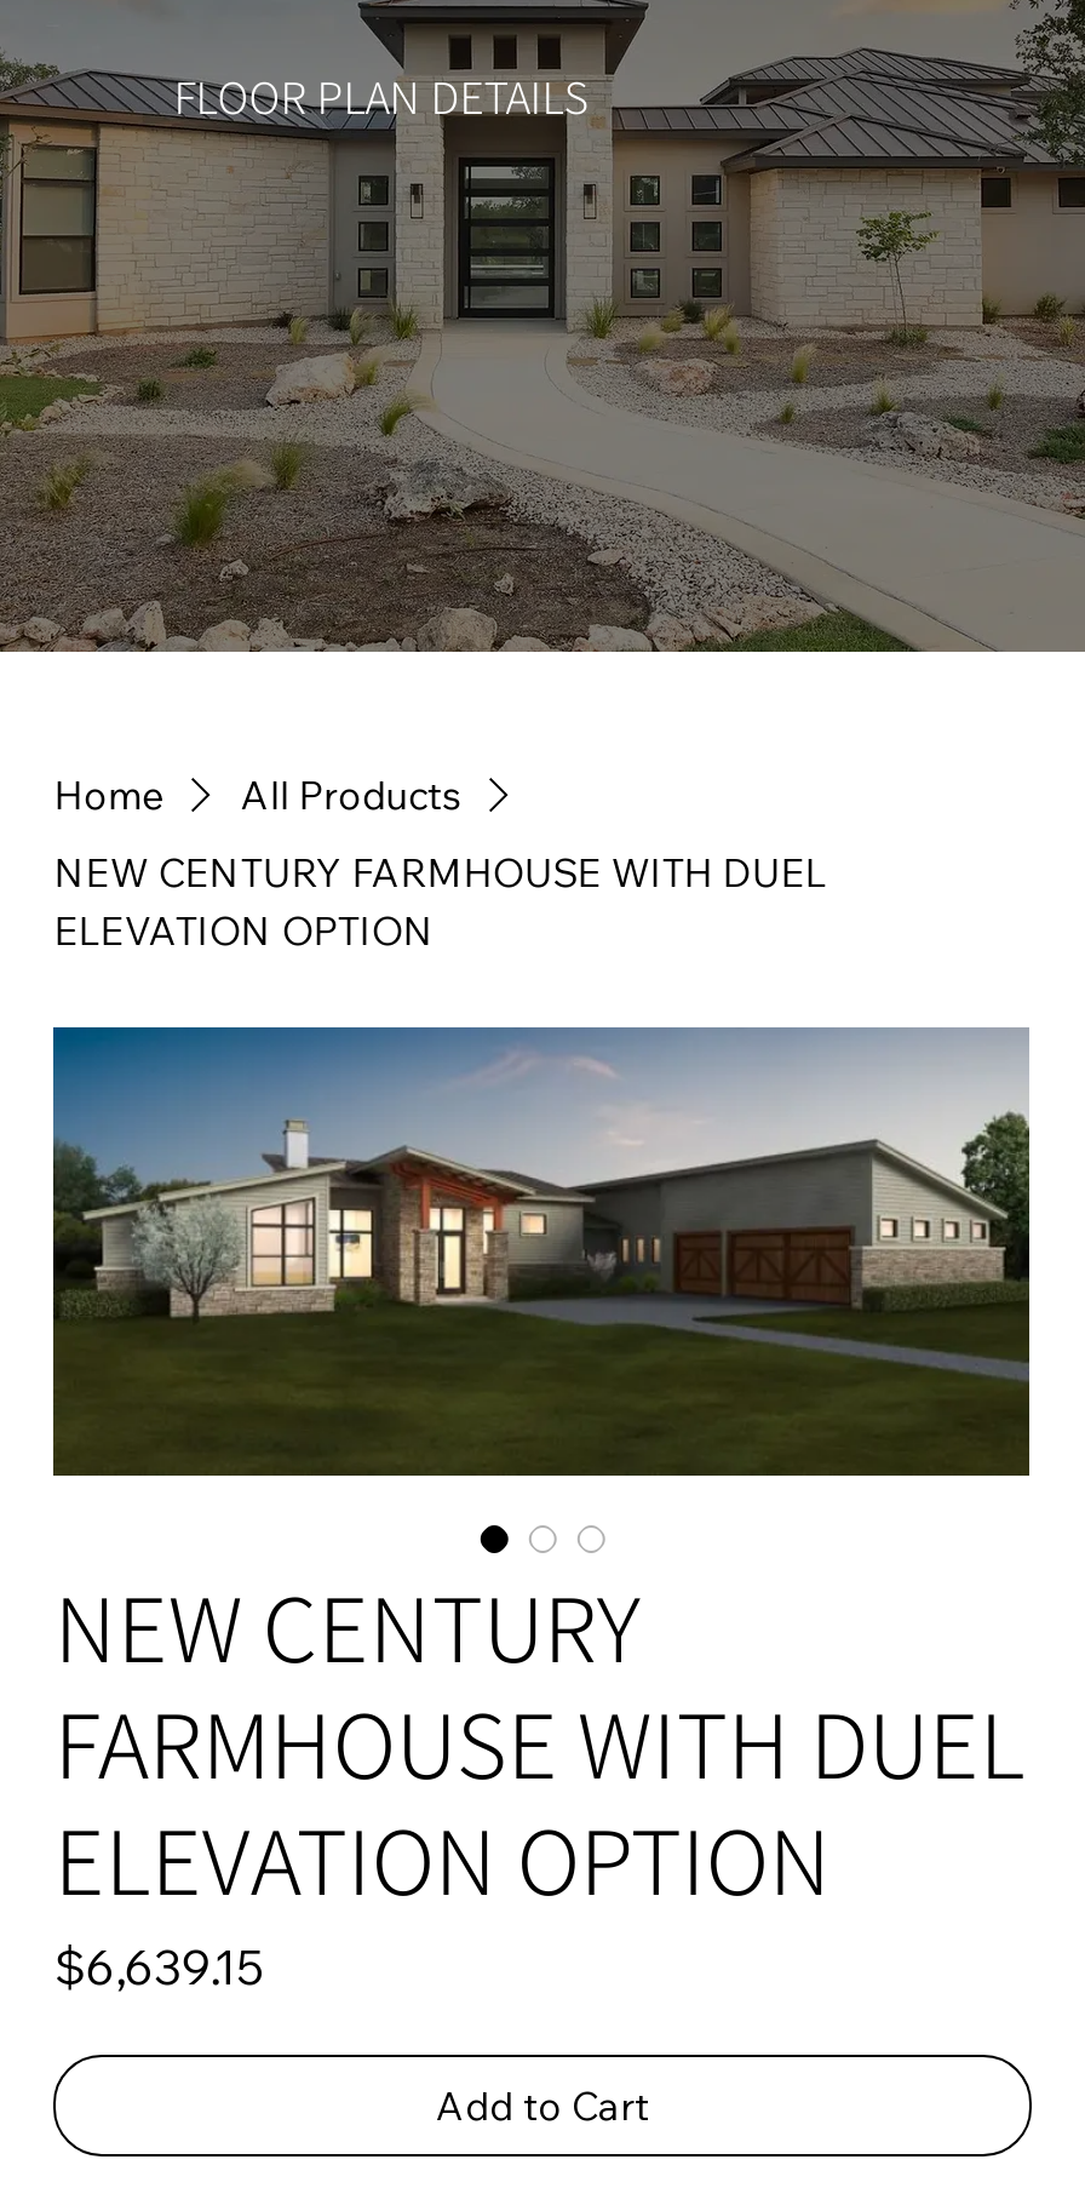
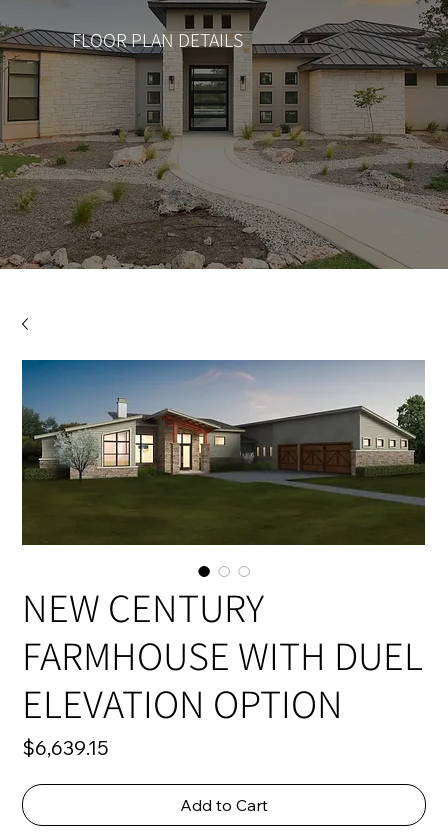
[54,770,827,954] Home | All Products | NEW CENTURY FARMHOUSE WITH DUEL | ELEVATION OPTION -> none

